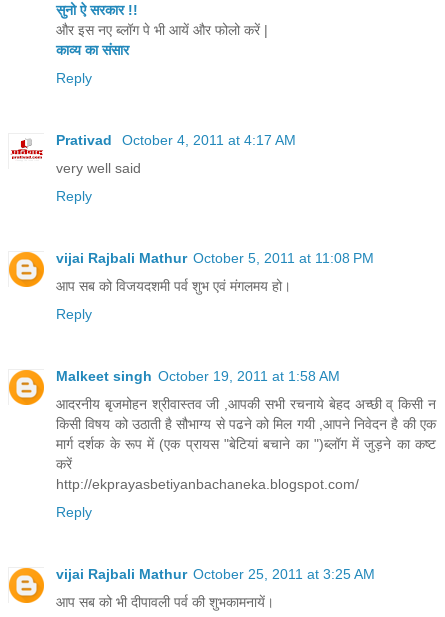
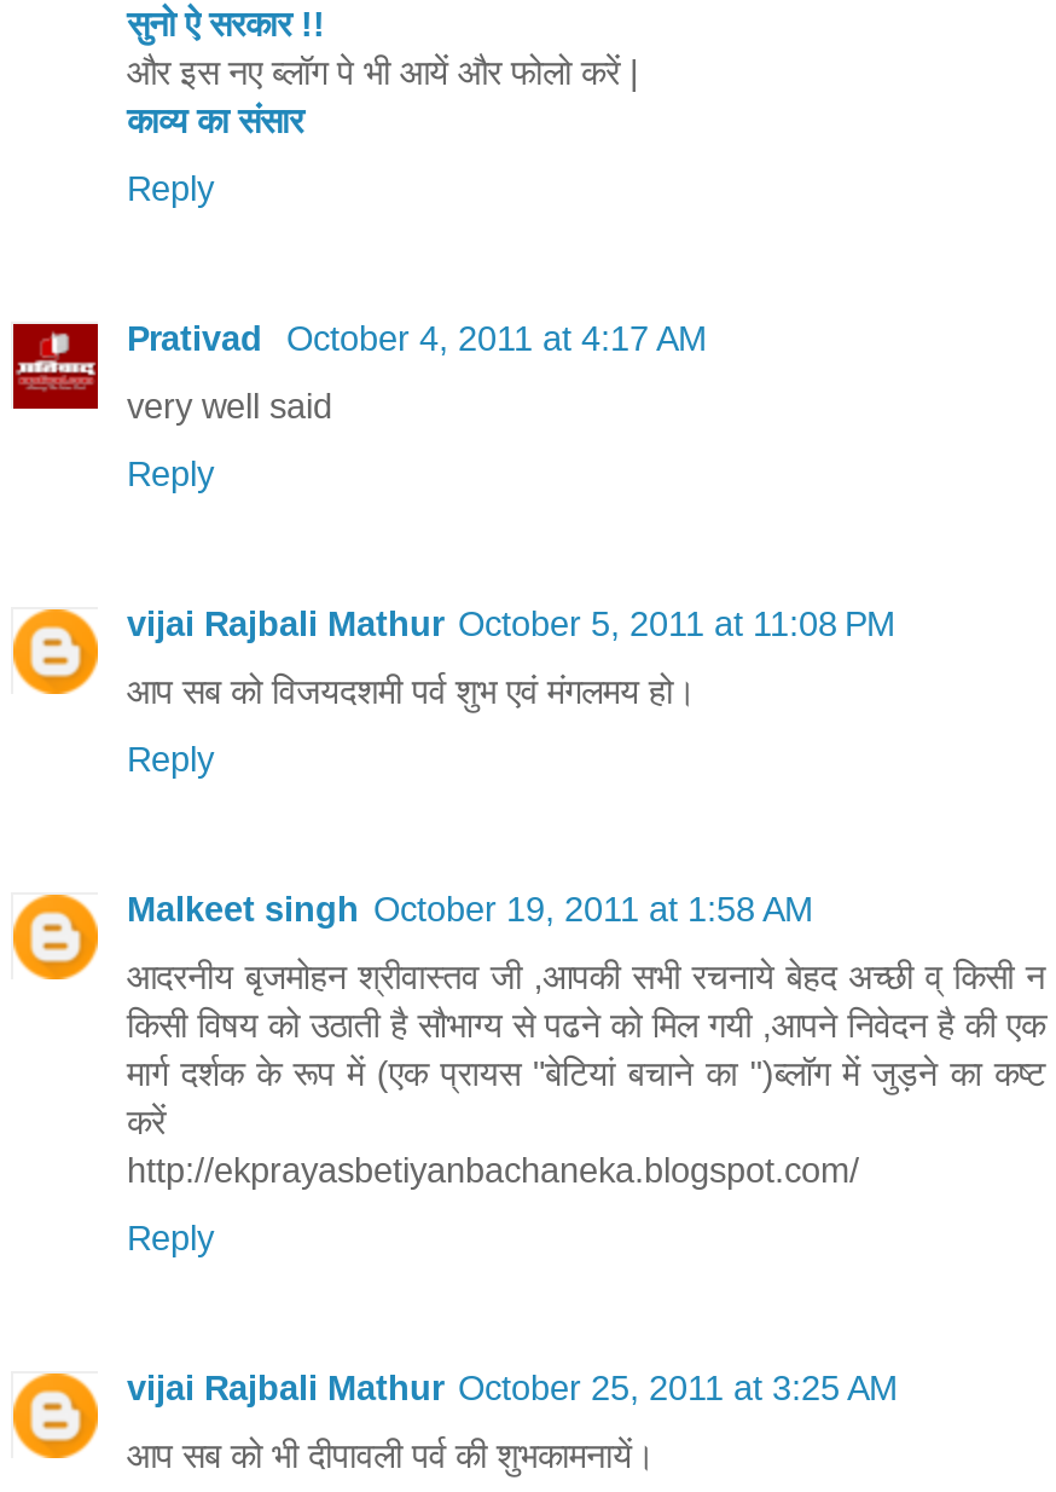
[9,134,45,170] [image] -> [11,322,100,411] [image]

